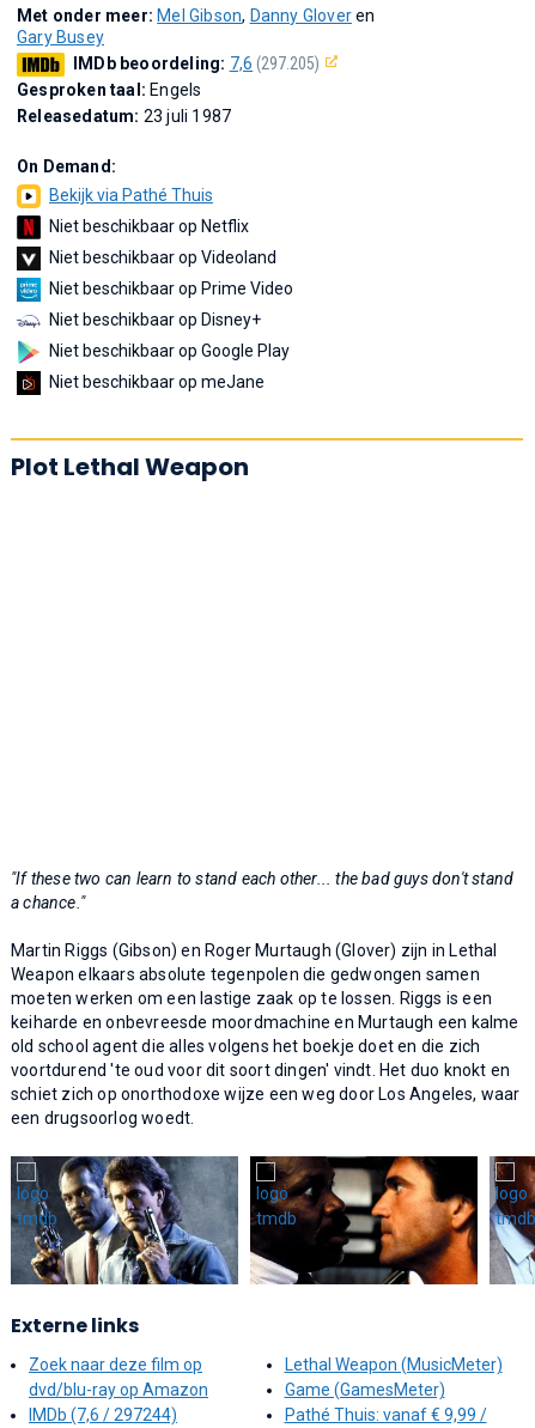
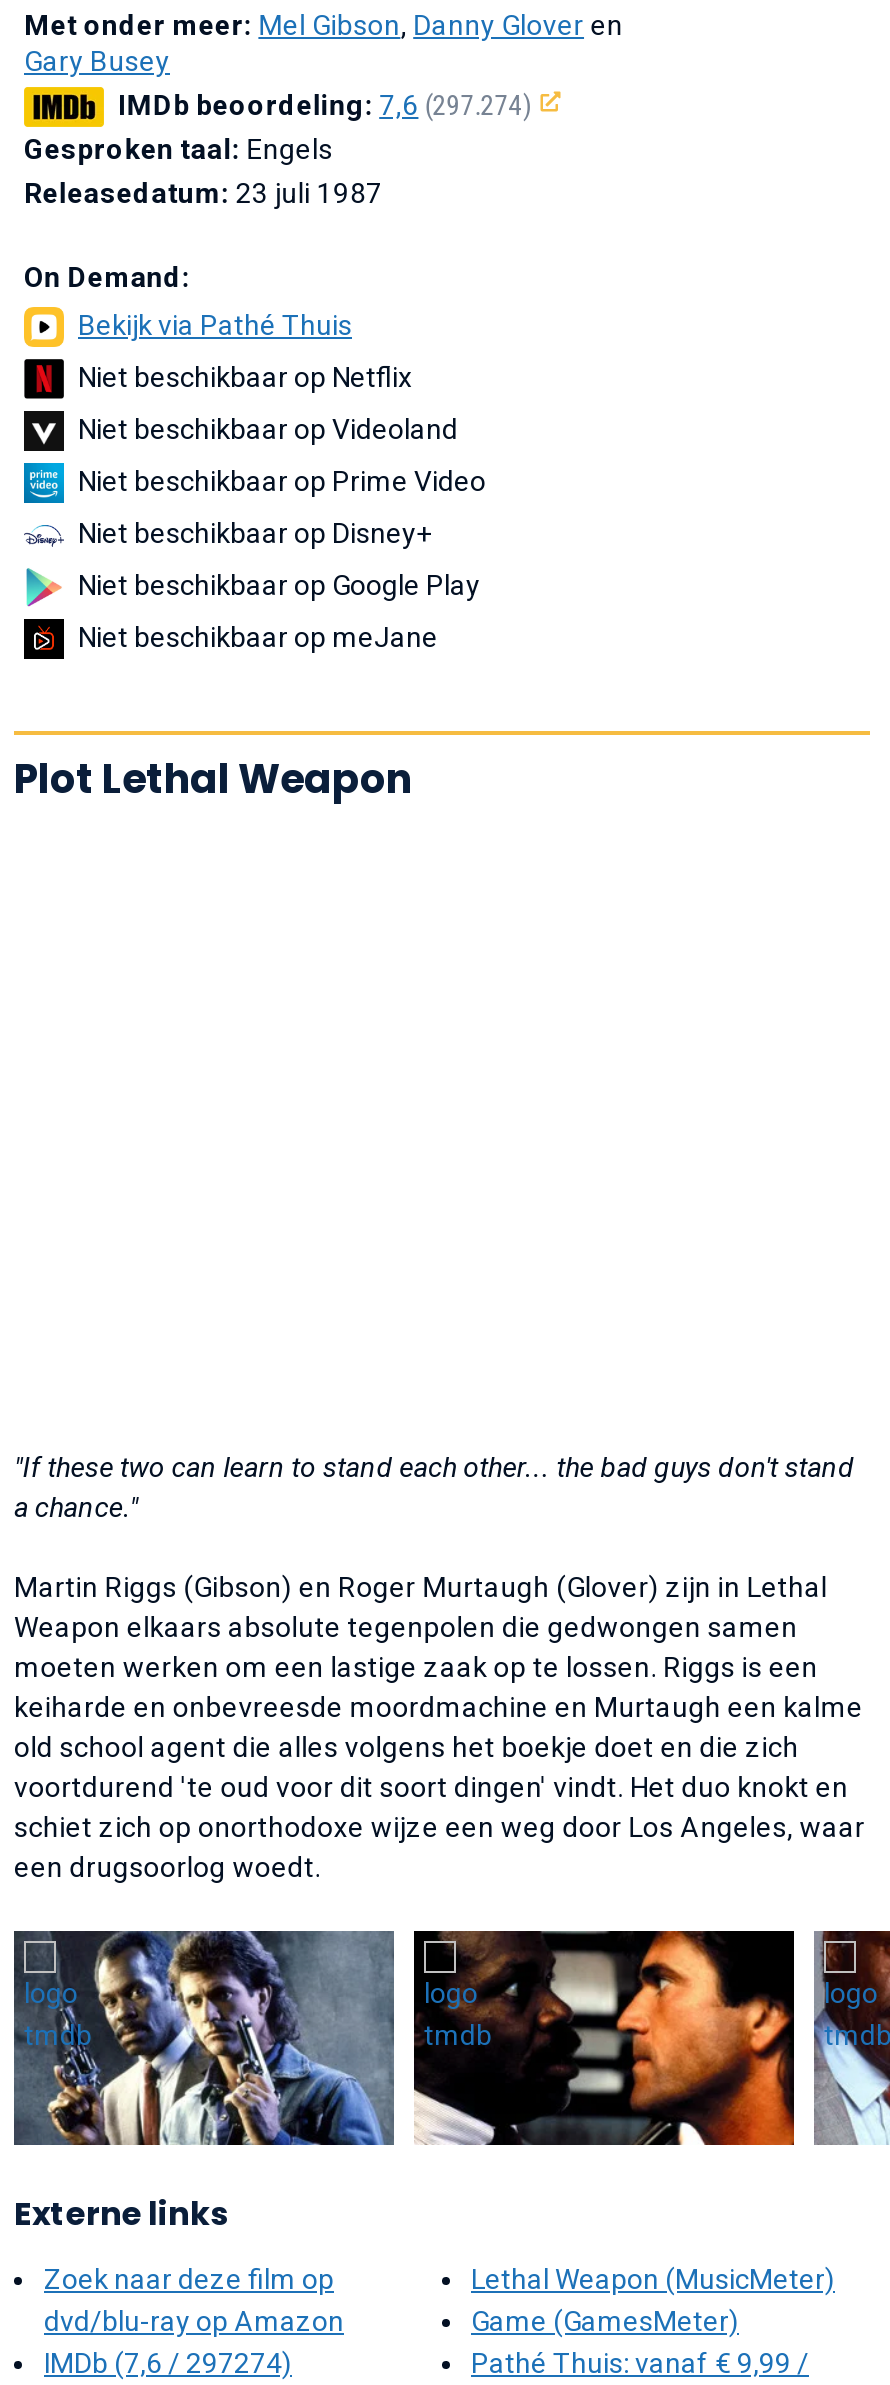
[73,54,320,73] IMDb beoordeling: 7,6 (297.205) -> [118,89,530,121] IMDb beoordeling: 7,6 (297.274)
[29,1405,177,1424] IMDb (7,6 / 297244) -> [44,2347,292,2379] IMDb (7,6 / 297274)

